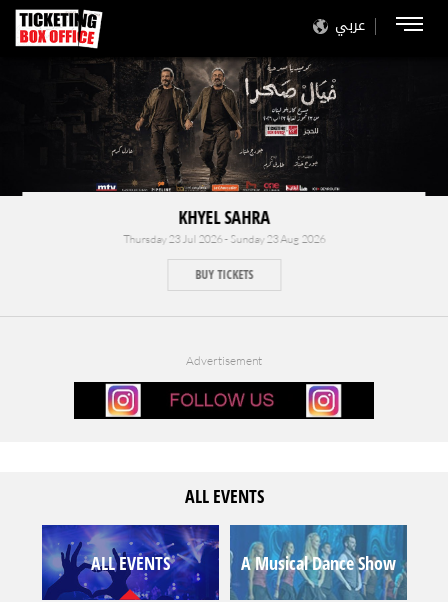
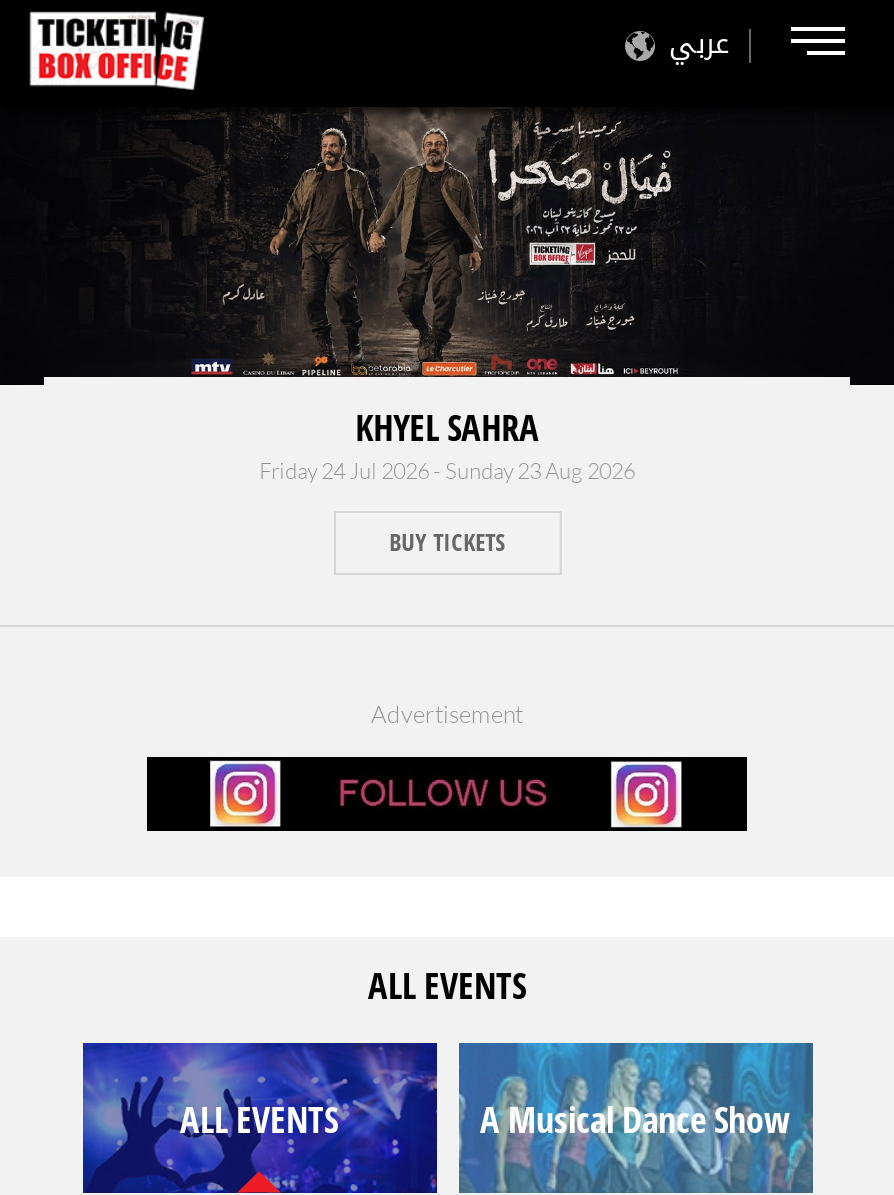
[123,232,325,246] Thursday 23 Jul 2026 - Sunday 23 Aug 2026 -> [259,458,635,486] Friday 24 Jul 2026 - Sunday 23 Aug 2026

